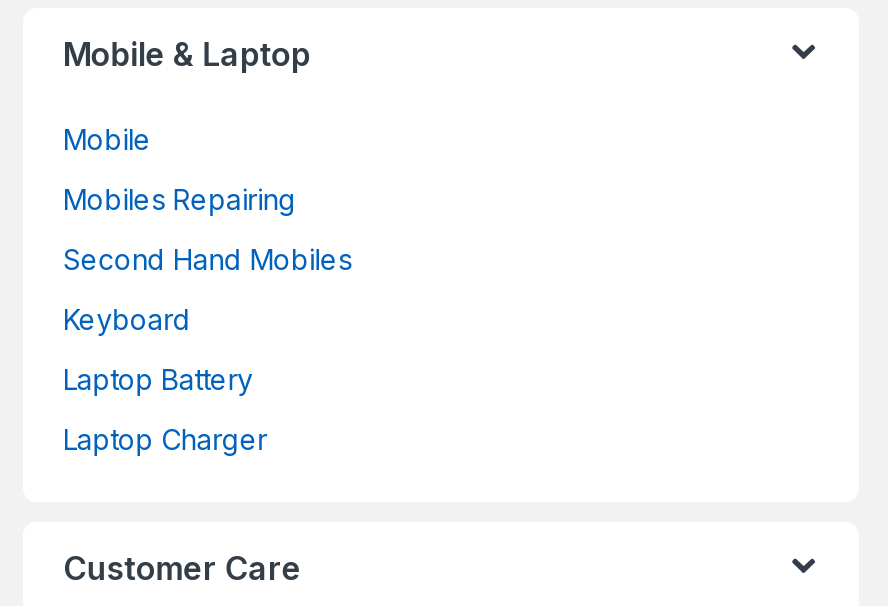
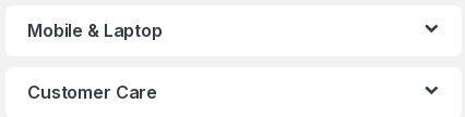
[63,123,352,457] Mobile | Mobiles Repairing | Second Hand Mobiles | Keyboard | Laptop Battery | Laptop Charger -> none

